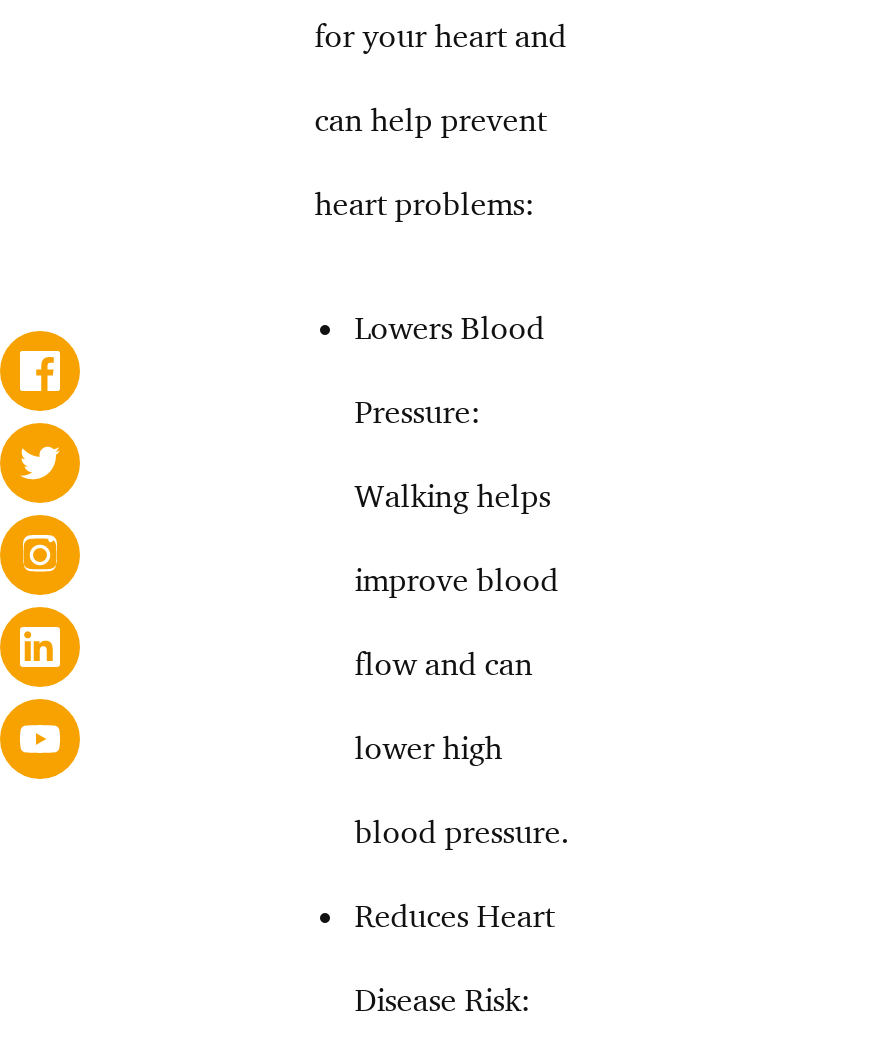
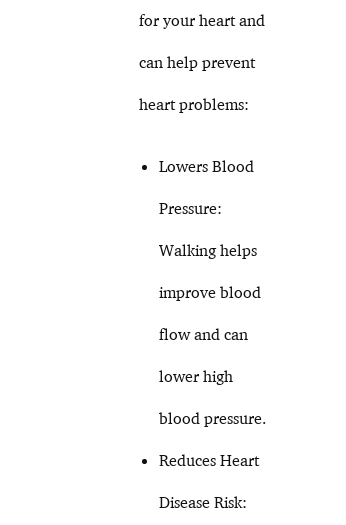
[6,329,82,781] [image] -> none

